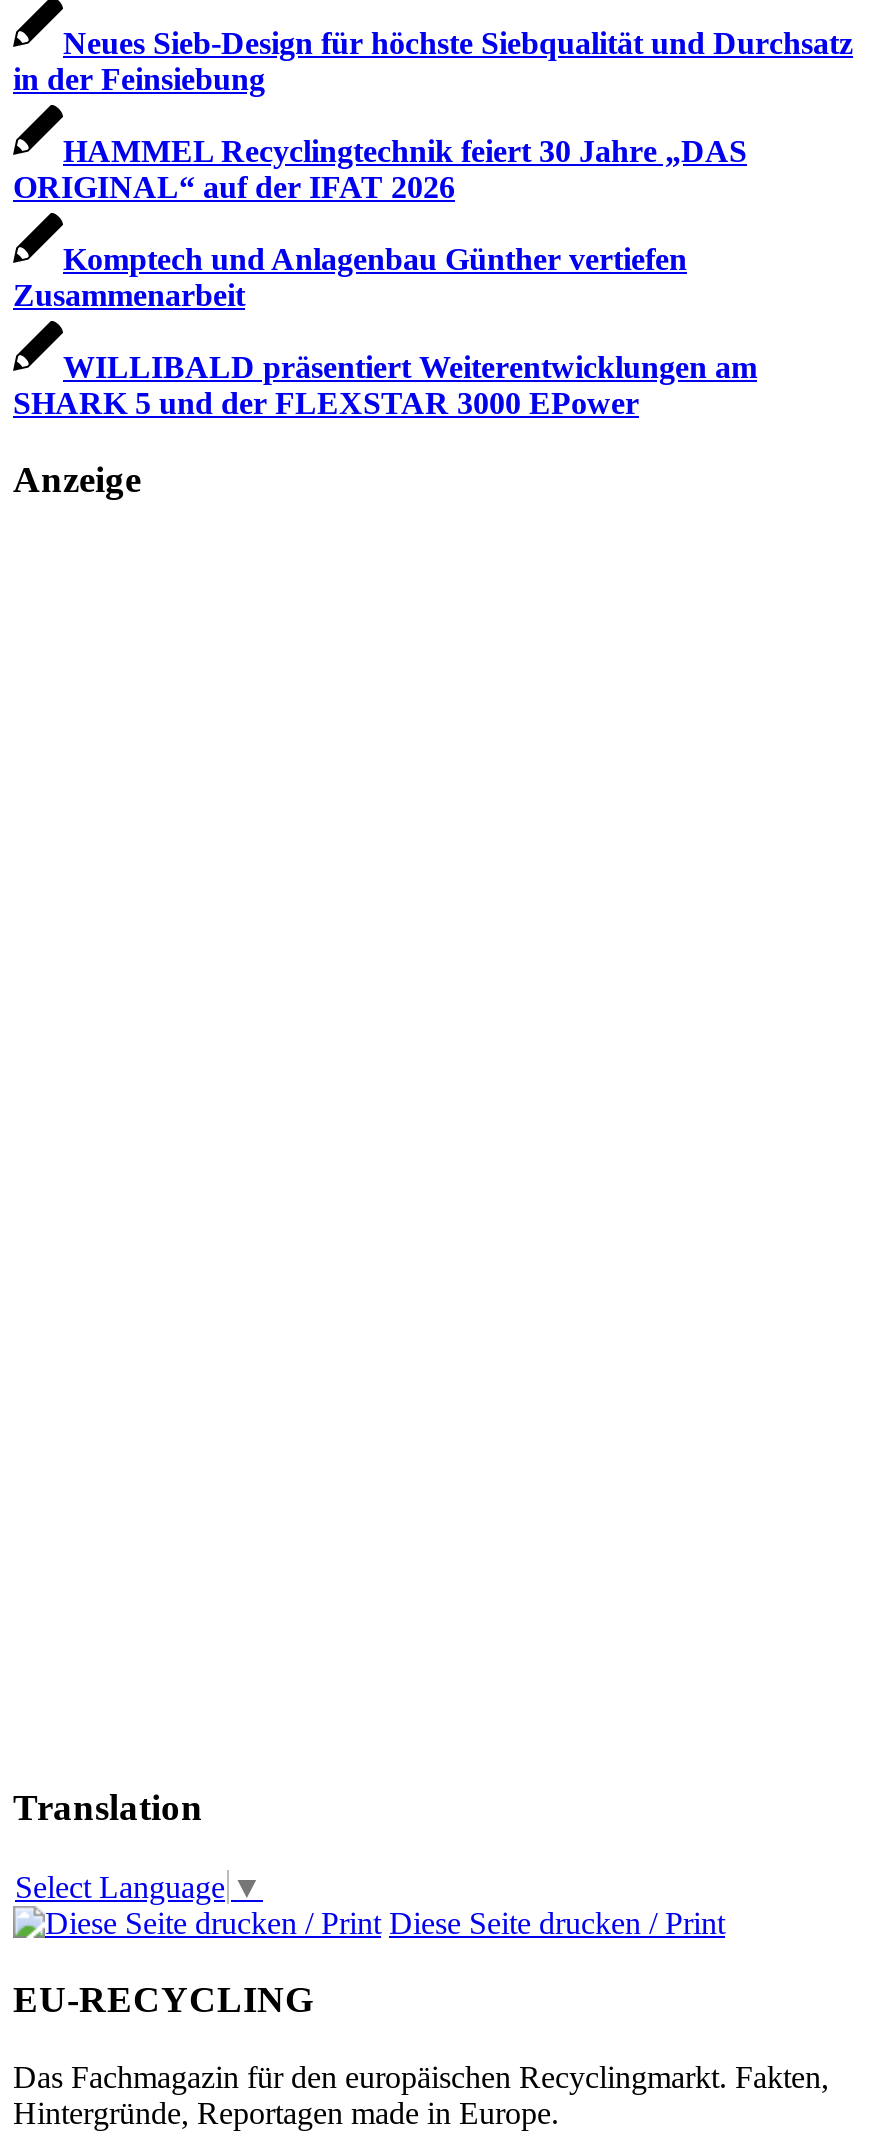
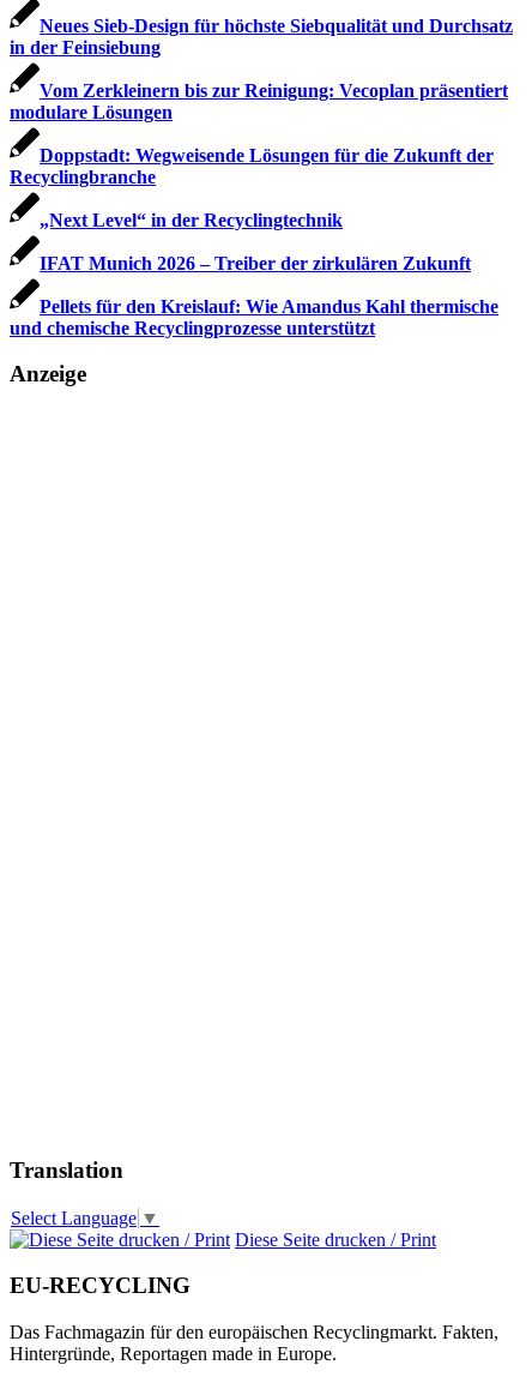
[13,133,757,419] HAMMEL Recyclingtechnik feiert 30 Jahre „DAS | ORIGINAL“ auf der IFAT 2026 | Komptech und Anlagenbau Günther vertiefen | Zusammenarbeit | WILLIBALD präsentiert Weiterentwicklungen am | SHARK 5 und der FLEXSTAR 3000 EPower -> [10,80,508,338] Vom Zerkleinern bis zur Reinigung: Vecoplan präsentiert | modulare Lösungen | Doppstadt: Wegweisende Lösungen für die Zukunft der | Recyclingbranche | „Next Level“ in der Recyclingtechnik | IFAT Munich 2026 – Treiber der zirkulären Zukunft | Pellets für den Kreislauf: Wie Amandus Kahl thermische | und chemische Recyclingprozesse unterstützt

